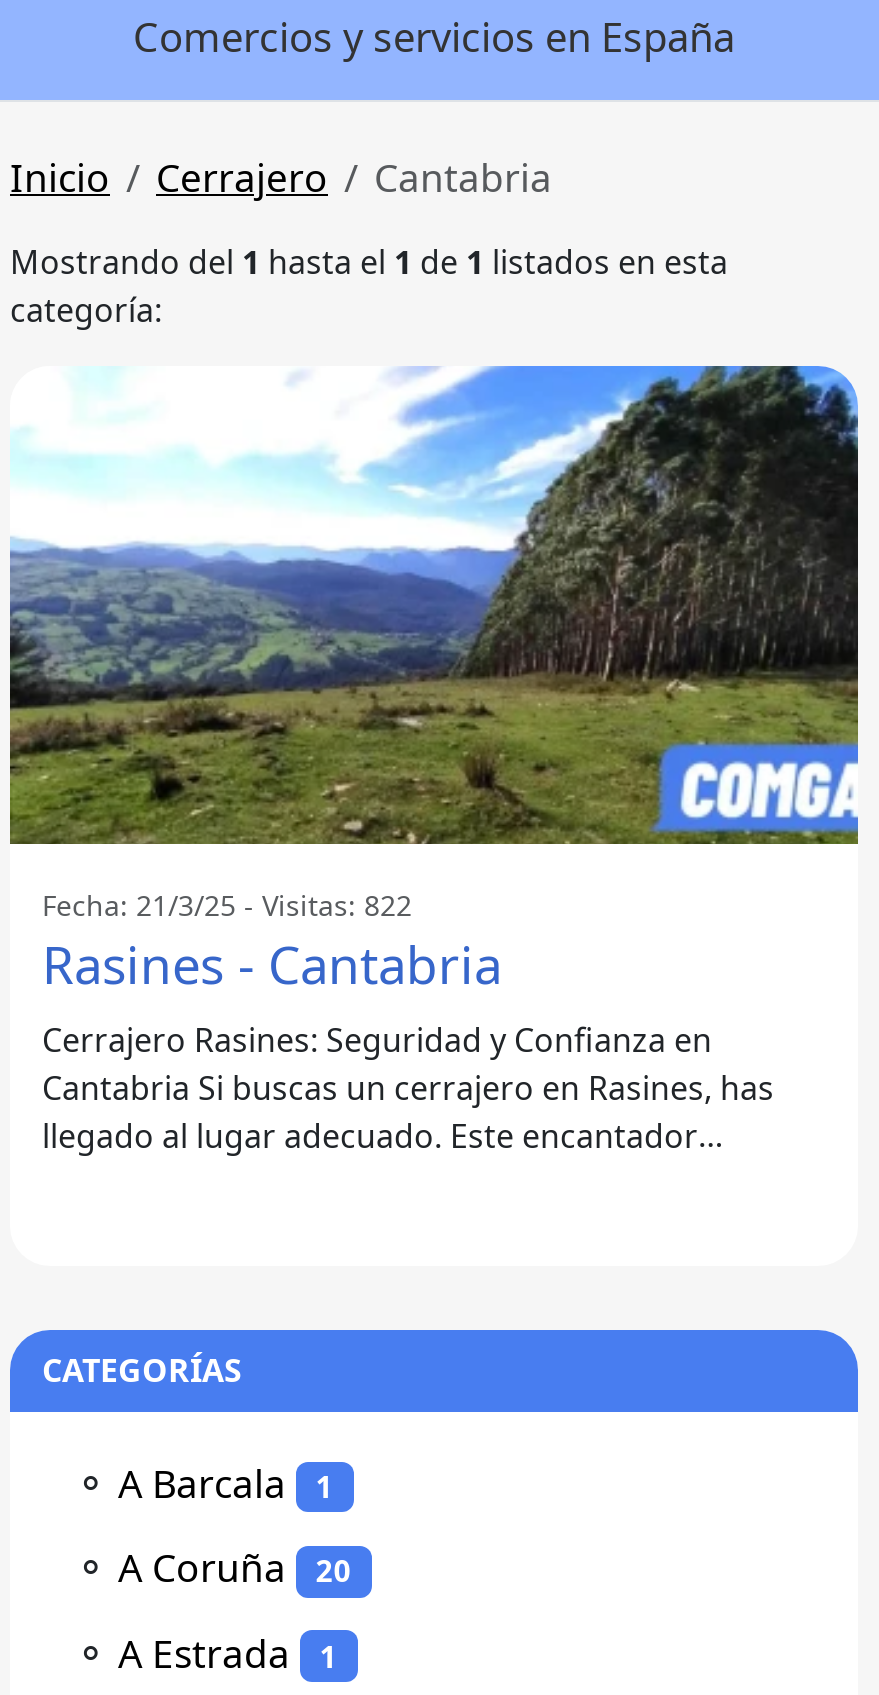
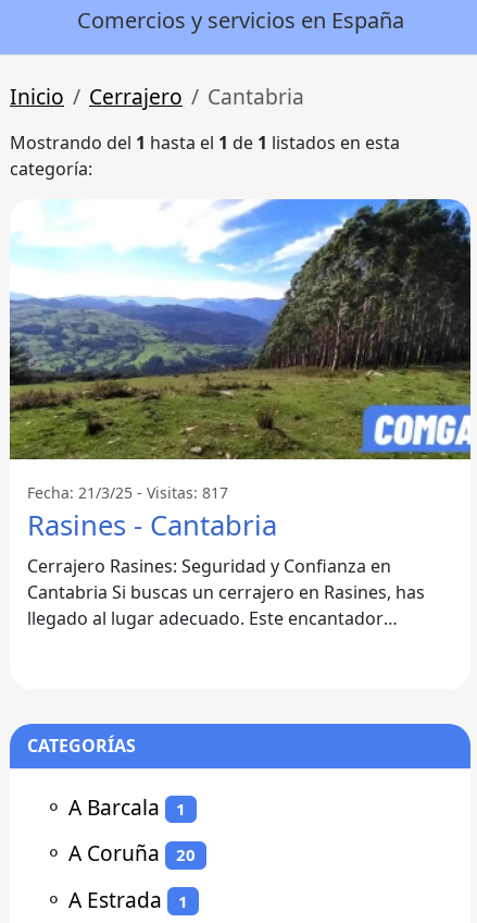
[42,885,412,923] Fecha: 21/3/25 - Visitas: 822 -> [27,482,228,502] Fecha: 21/3/25 - Visitas: 817

